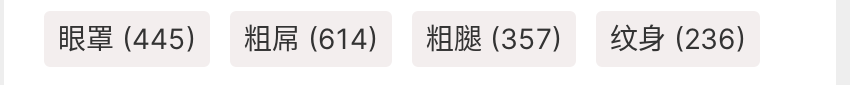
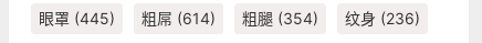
[58,21,746,55] 眼罩(445) 粗屌(614) 粗腿(357) 纹身(236) -> [39,9,420,28] 眼罩(445) 粗屌(614) 粗腿(354) 纹身(236)

